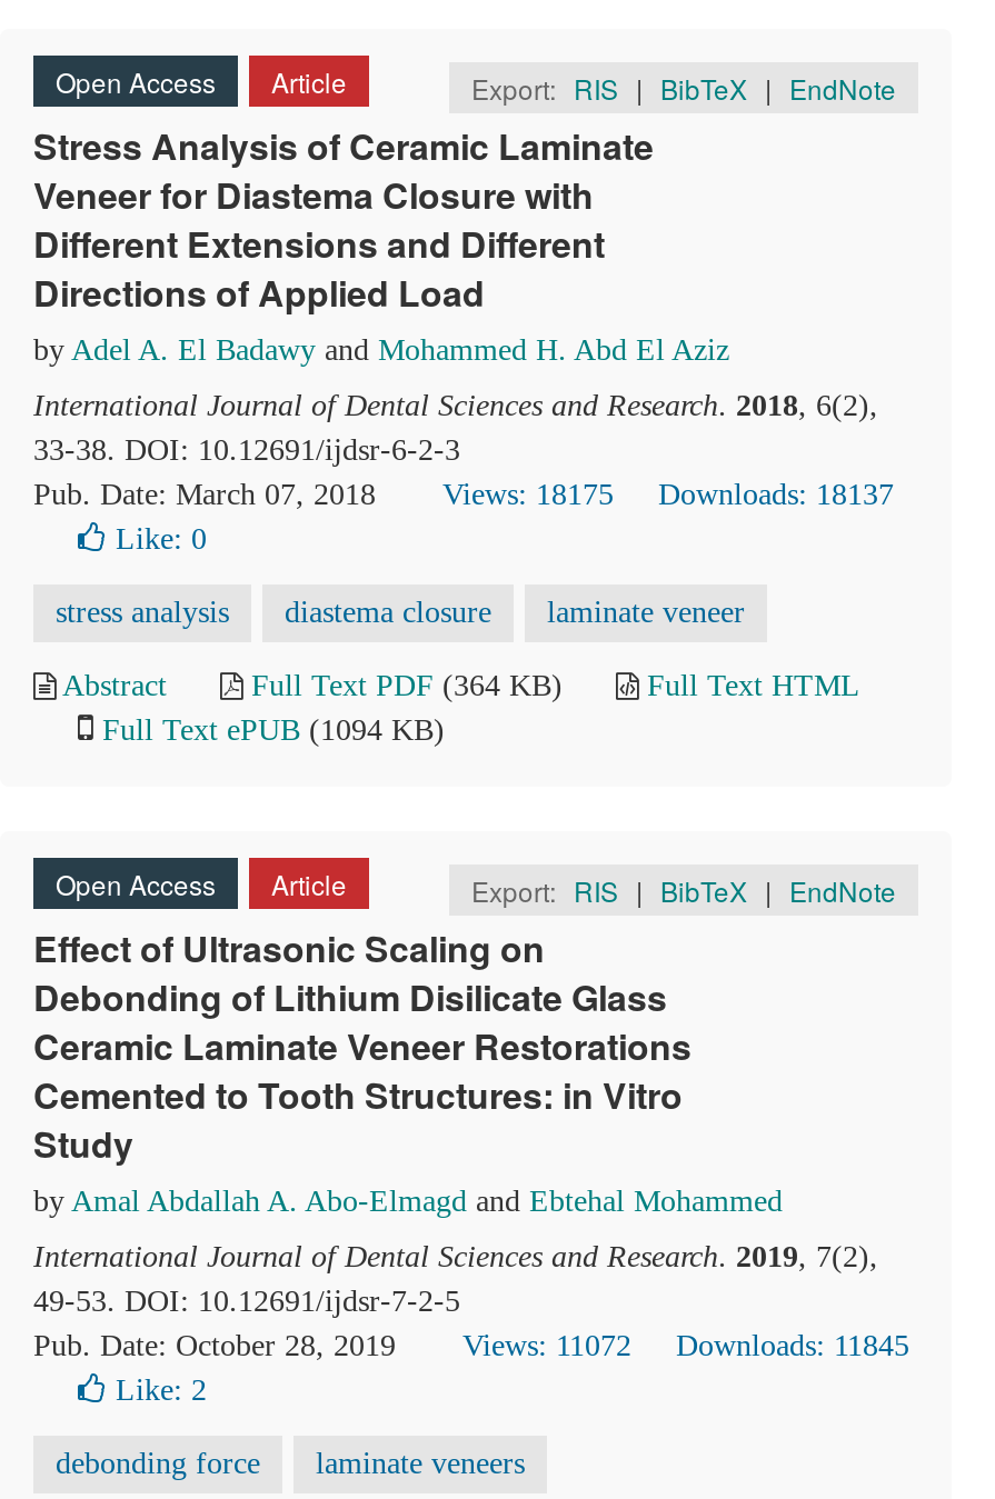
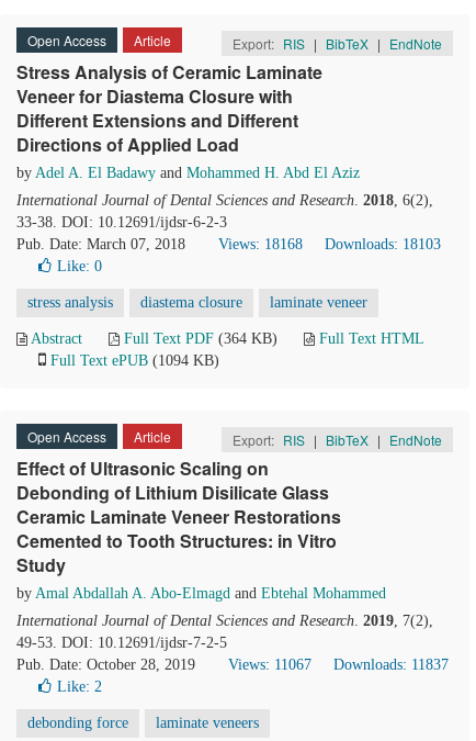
[442,478,614,511] Views: 18175 -> [218,236,303,252] Views: 18168
[658,478,894,511] Downloads: 18137 -> [325,236,441,252] Downloads: 18103
[462,1329,631,1362] Views: 11072 -> [228,656,311,673] Views: 11067
[676,1329,909,1362] Downloads: 11845 -> [333,656,449,673] Downloads: 11837

